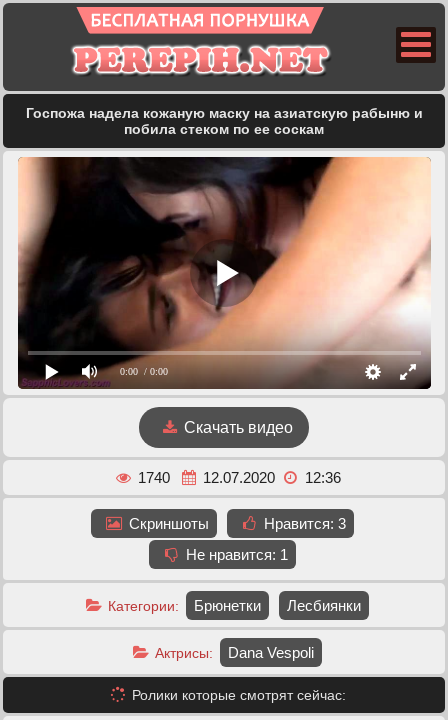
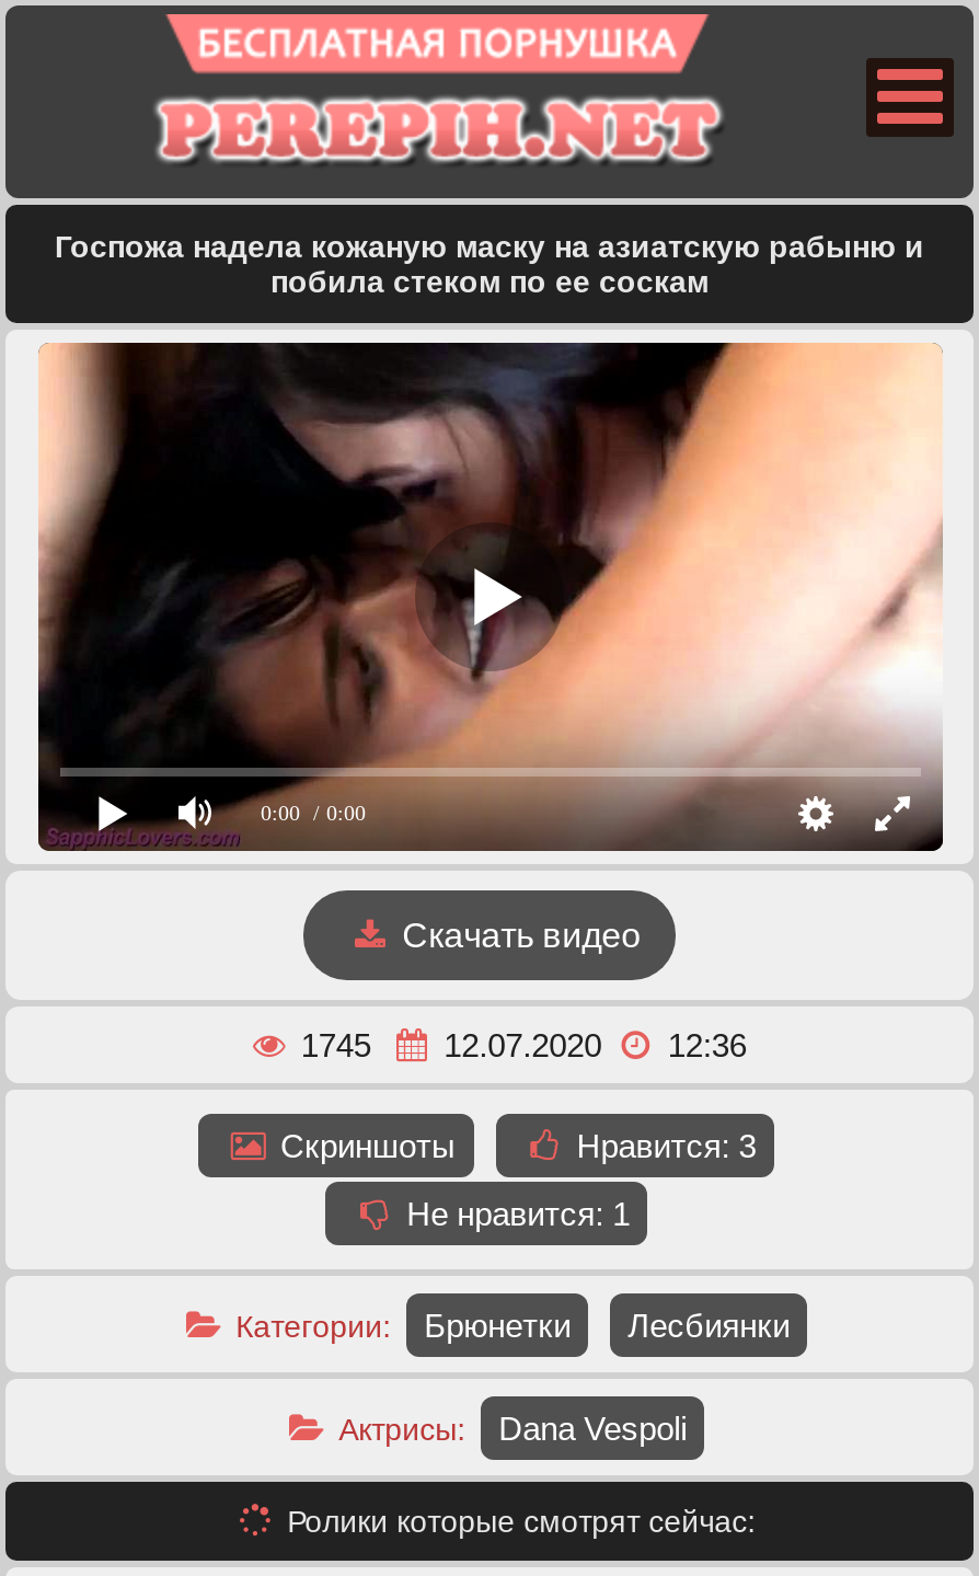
[134,469,341,486] 1740 12.07.2020 12:36 -> [292,1027,747,1064] 1745 12.07.2020 12:36

